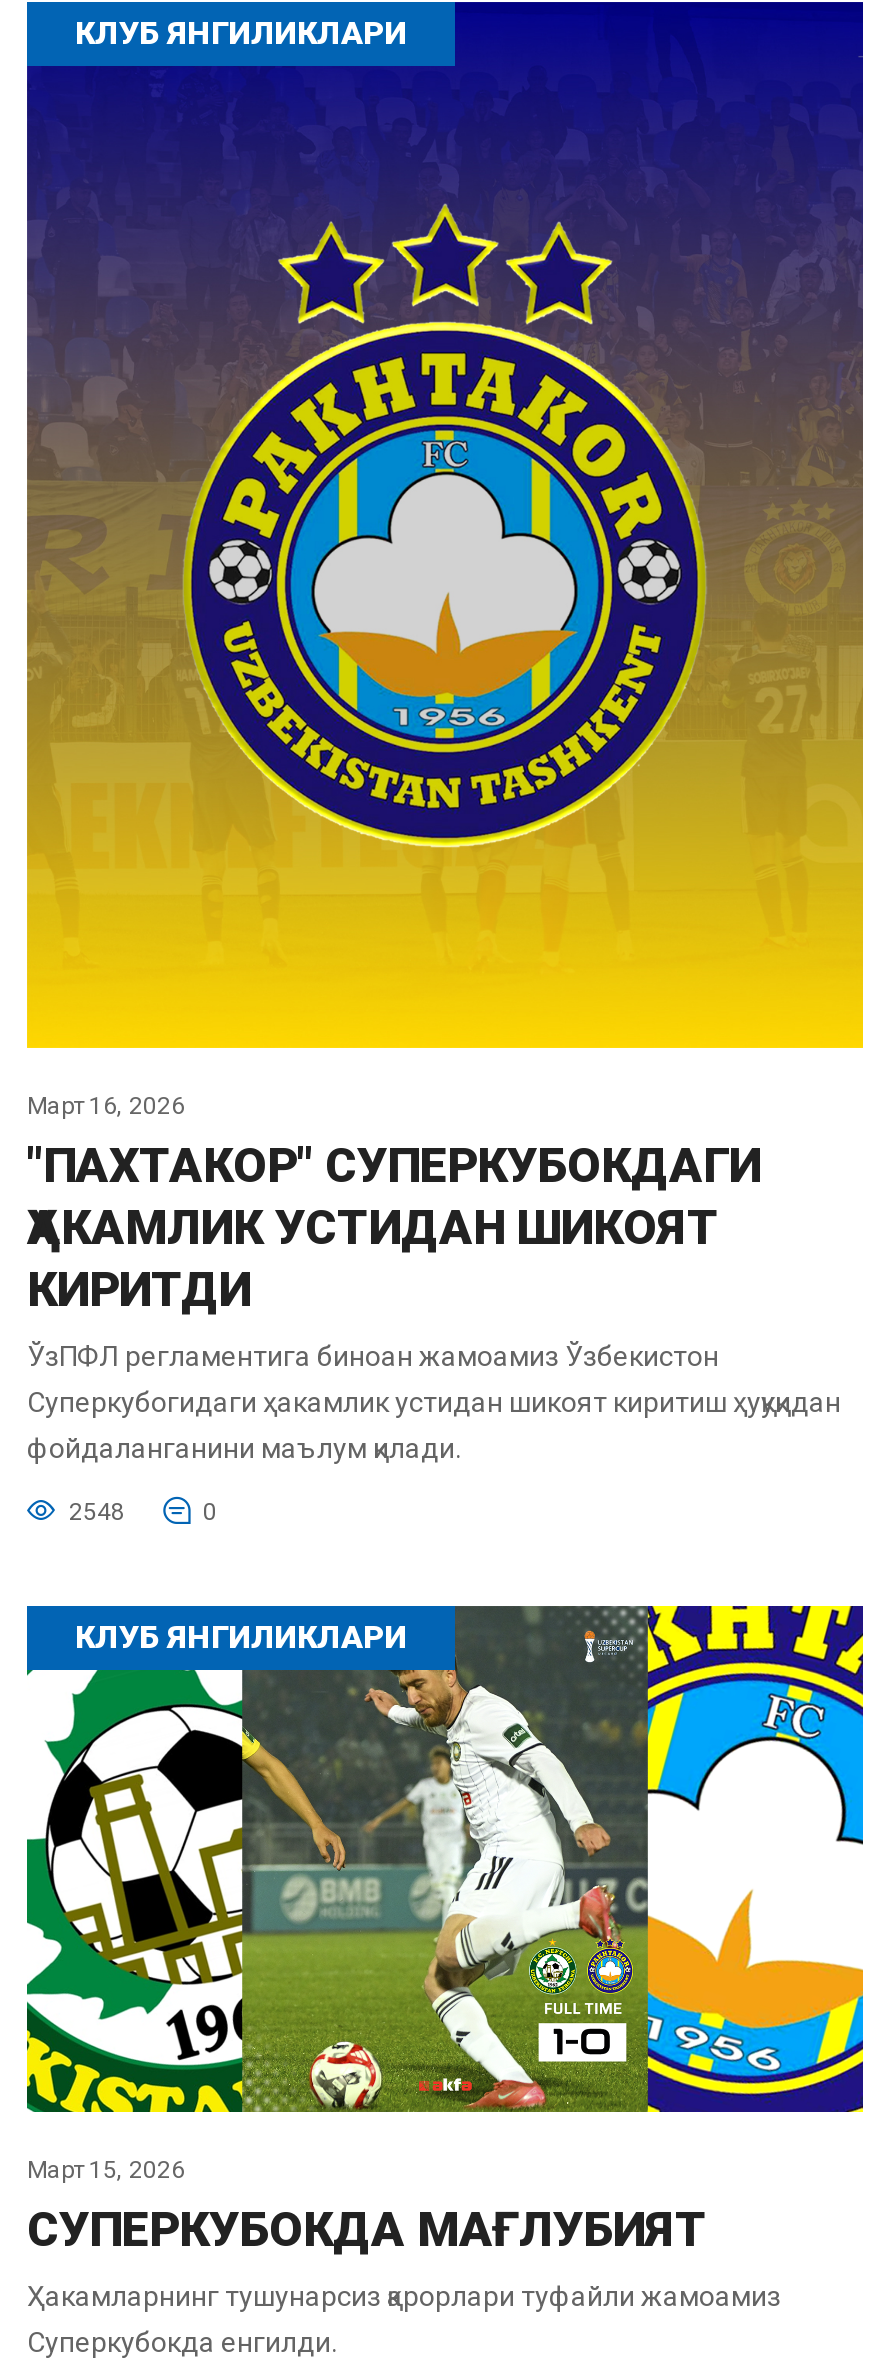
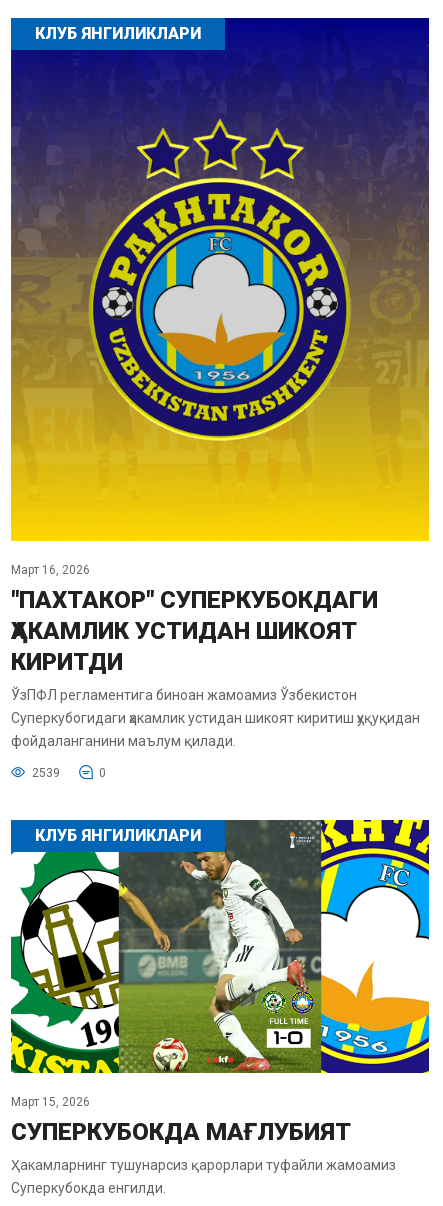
[69,1497,125,1525] 2548 -> [32,765,60,779] 2539

